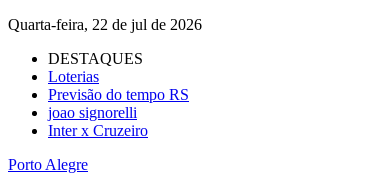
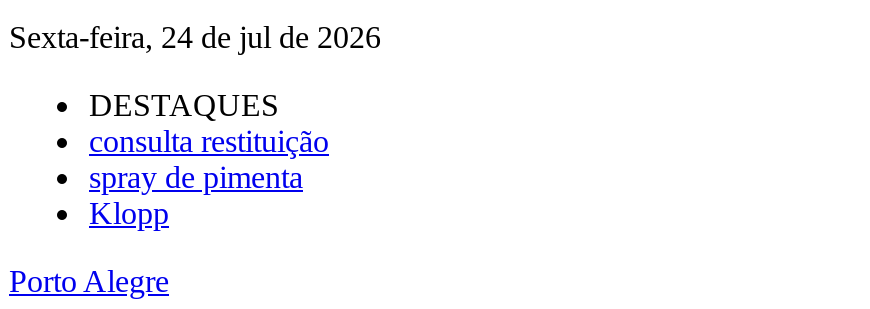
[8,16,202,33] Quarta-feira, 22 de jul de 2026 -> [9,20,381,54] Sexta-feira, 24 de jul de 2026
[48,68,189,139] Loterias | Previsão do tempo RS | joao signorelli | Inter x Cruzeiro -> [89,124,329,230] consulta restituição | spray de pimenta | Klopp

